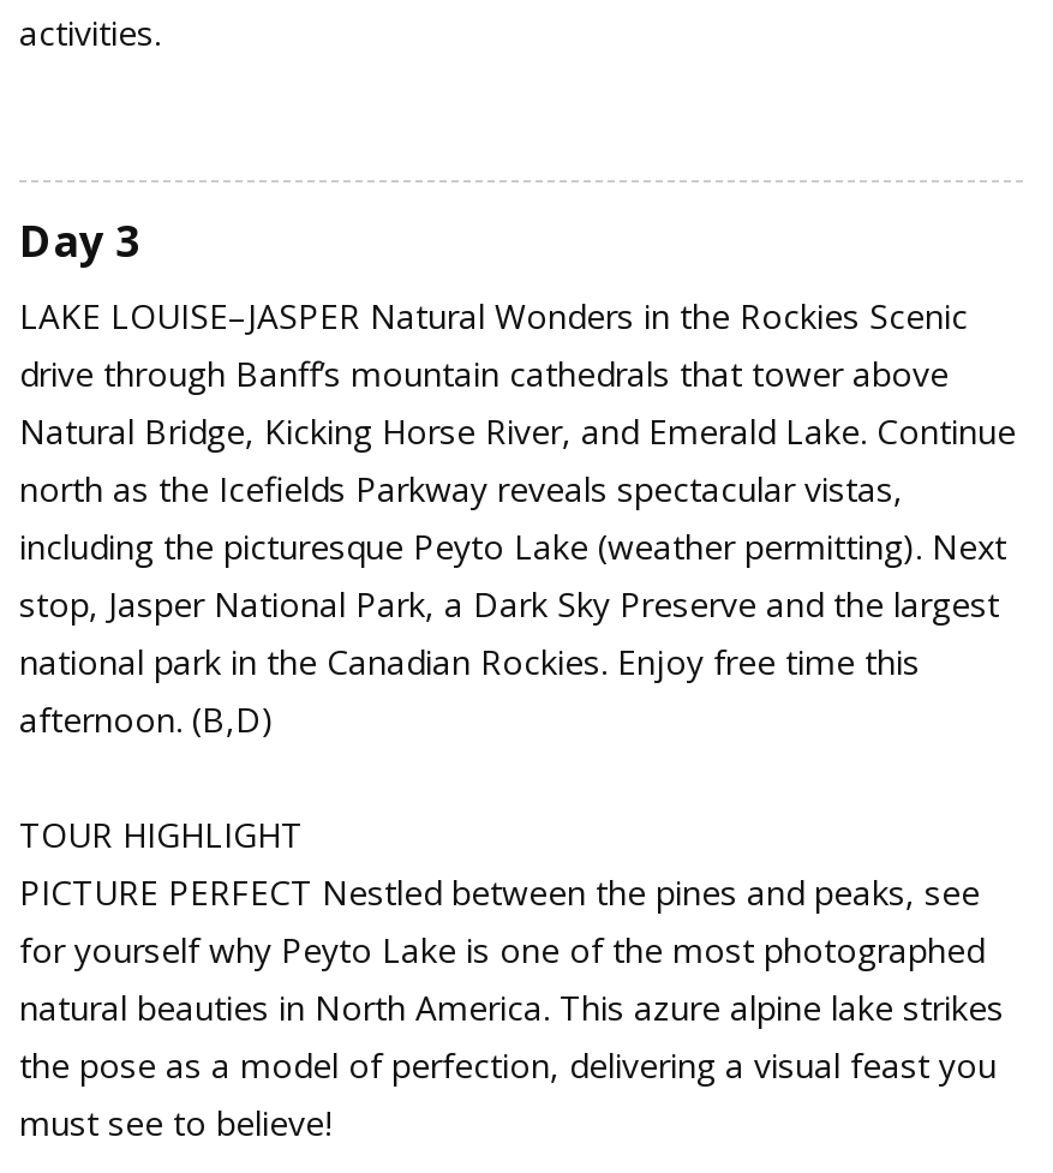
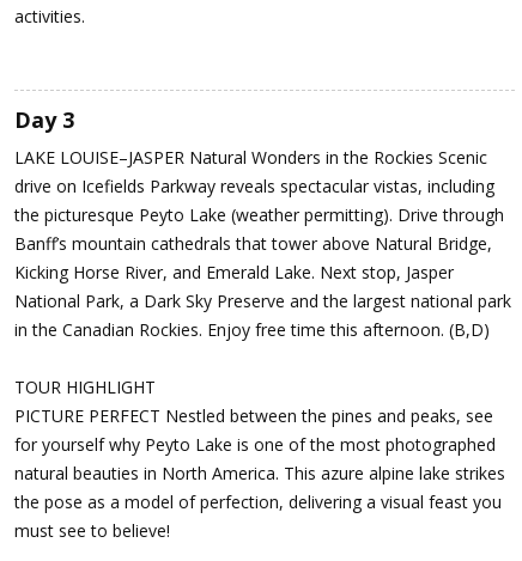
[19,349,1016,741] drive through Banff’s mountain cathedrals that tower above | Natural Bridge, Kicking Horse River, and Emerald Lake. Continue | north as the Icefields Parkway reveals spectacular vistas, | including the picturesque Peyto Lake (weather permitting). Next | stop, Jasper National Park, a Dark Sky Preserve and the largest | national park in the Canadian Rockies. Enjoy free time this | afternoon. (B,D) -> [14,174,511,340] drive on Icefields Parkway reveals spectacular vistas, including | the picturesque Peyto Lake (weather permitting). Drive through | Banff’s mountain cathedrals that tower above Natural Bridge, | Kicking Horse River, and Emerald Lake. Next stop, Jasper | National Park, a Dark Sky Preserve and the largest national park | in the Canadian Rockies. Enjoy free time this afternoon. (B,D)

